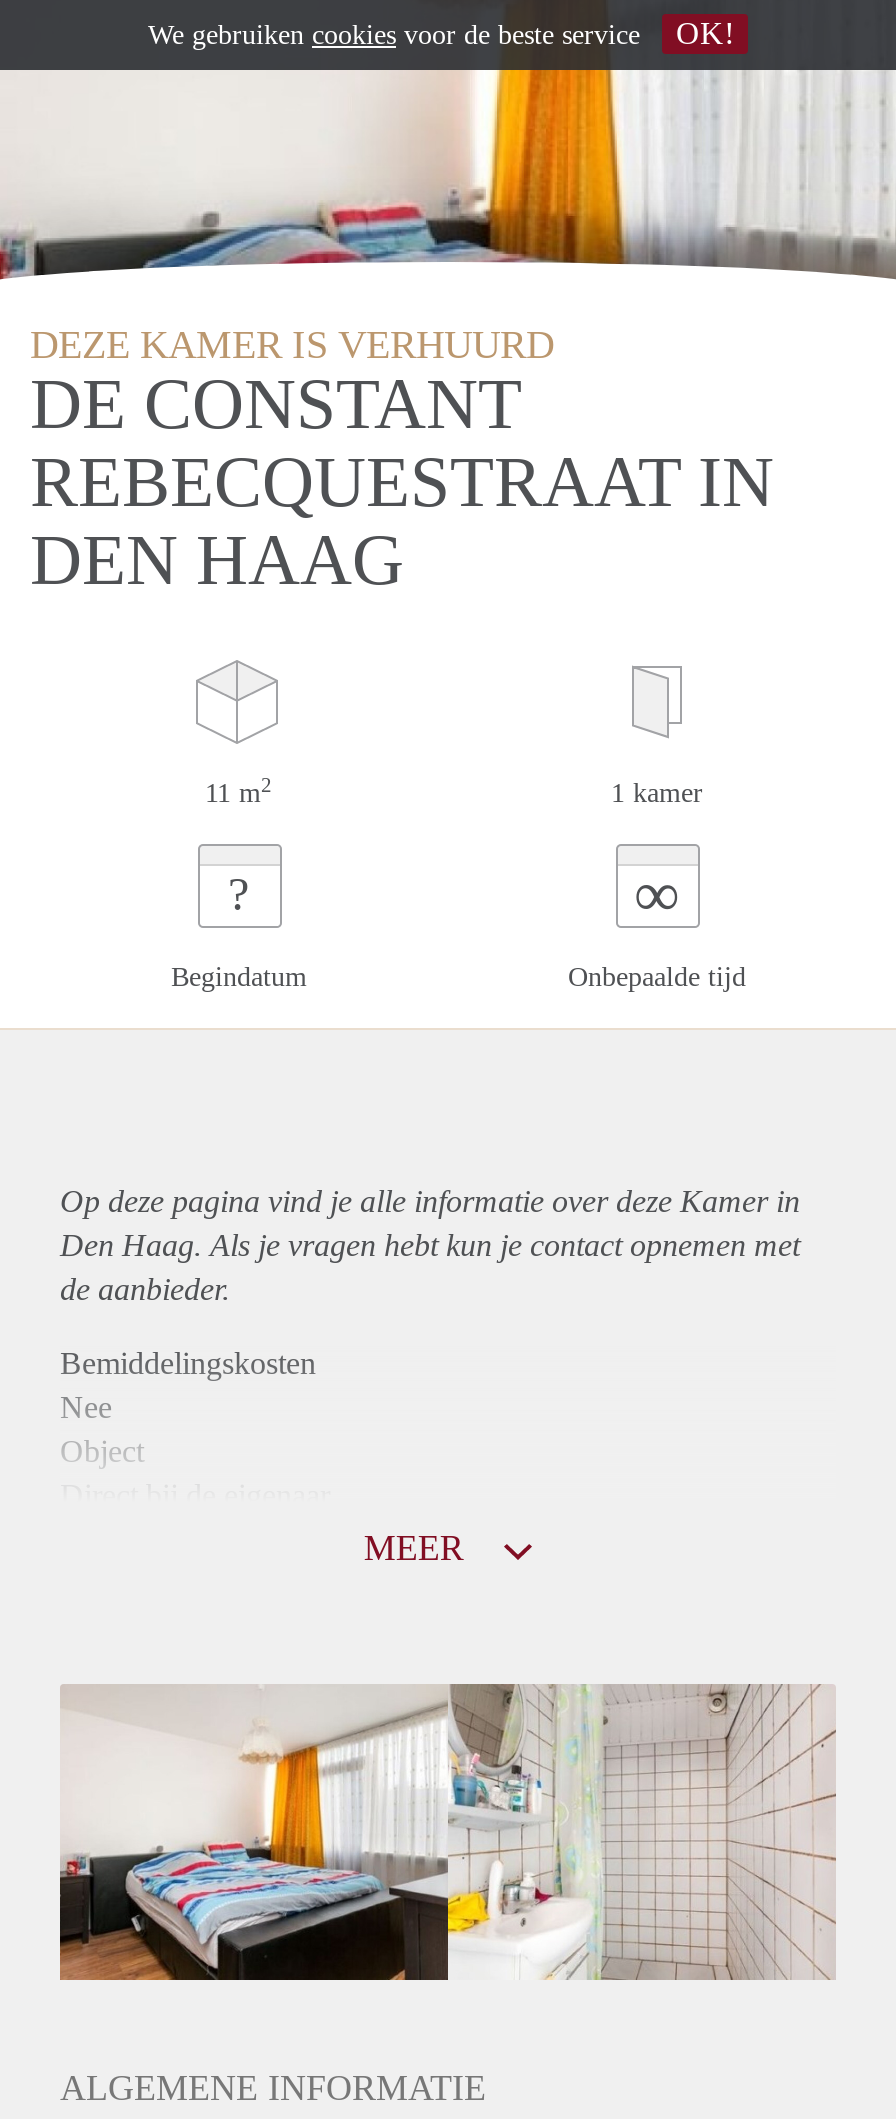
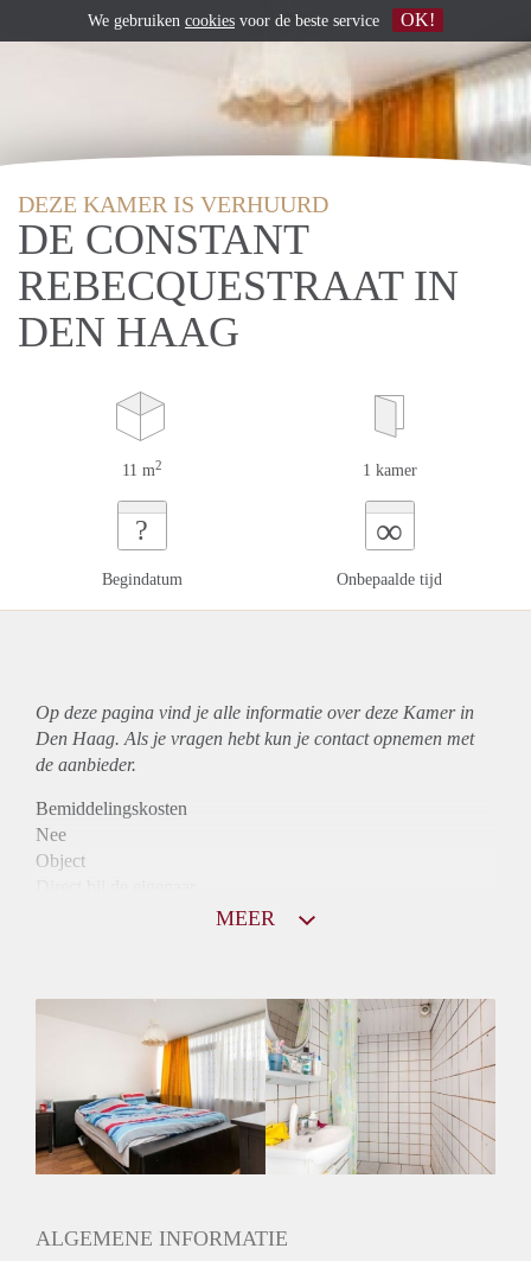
[6,68,890,280] [image] -> [4,39,527,165] [image]

